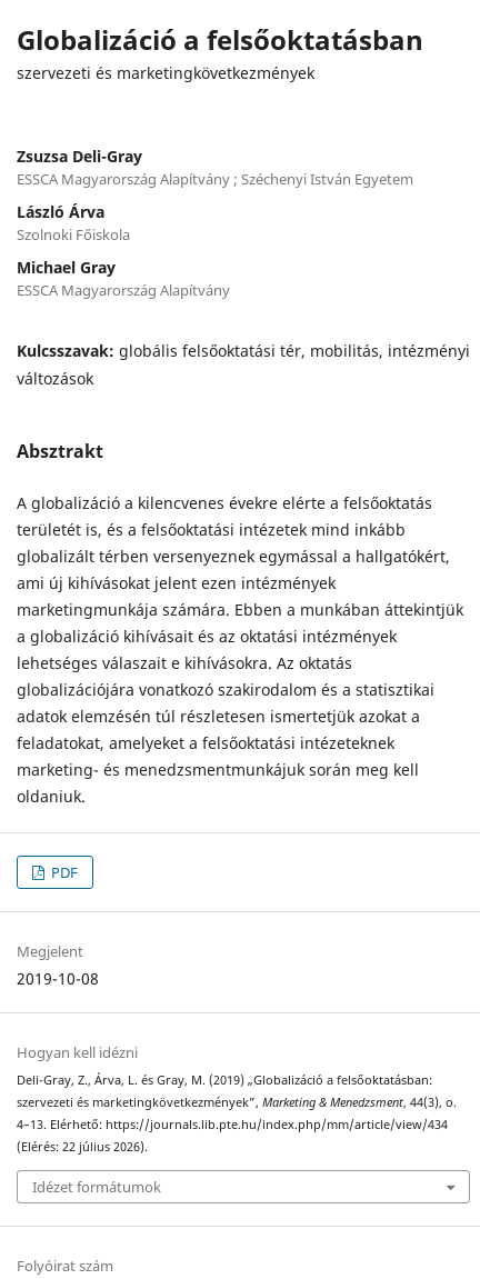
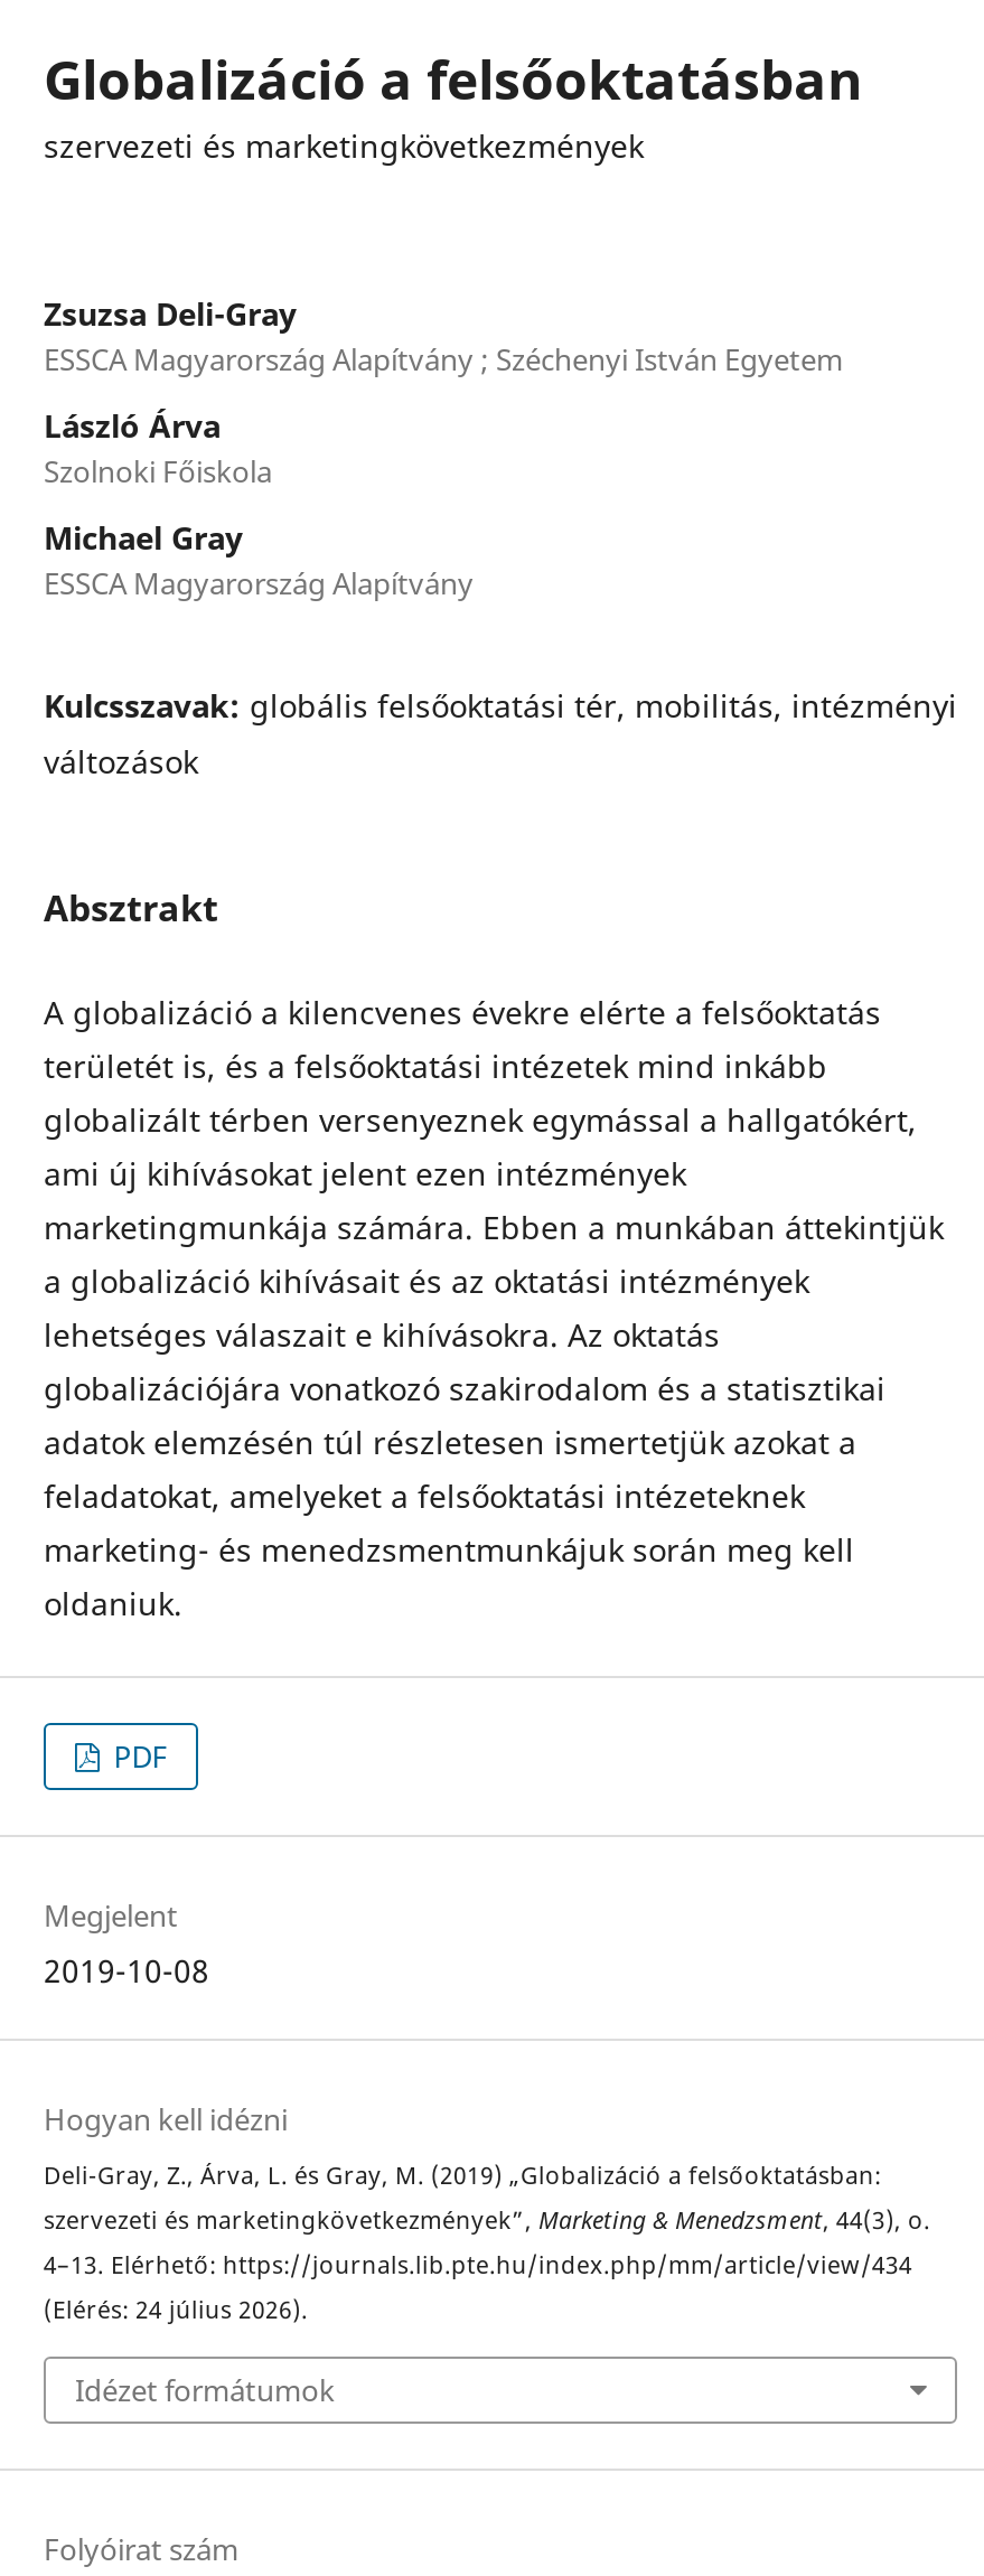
[17,1139,148,1155] (Elérés: 22 július 2026). -> [44,2294,308,2325] (Elérés: 24 július 2026).

